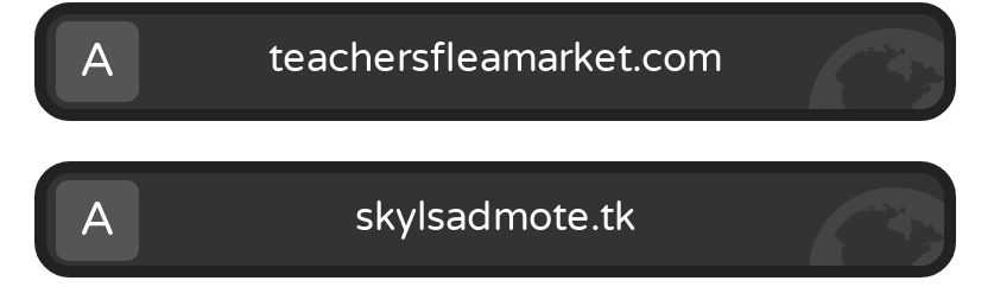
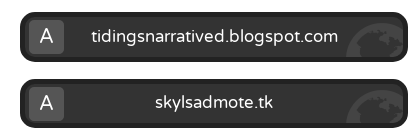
[268,37,722,84] teachersfleamarket.com -> [90,26,337,46] tidingsnarratived.blogspot.com

